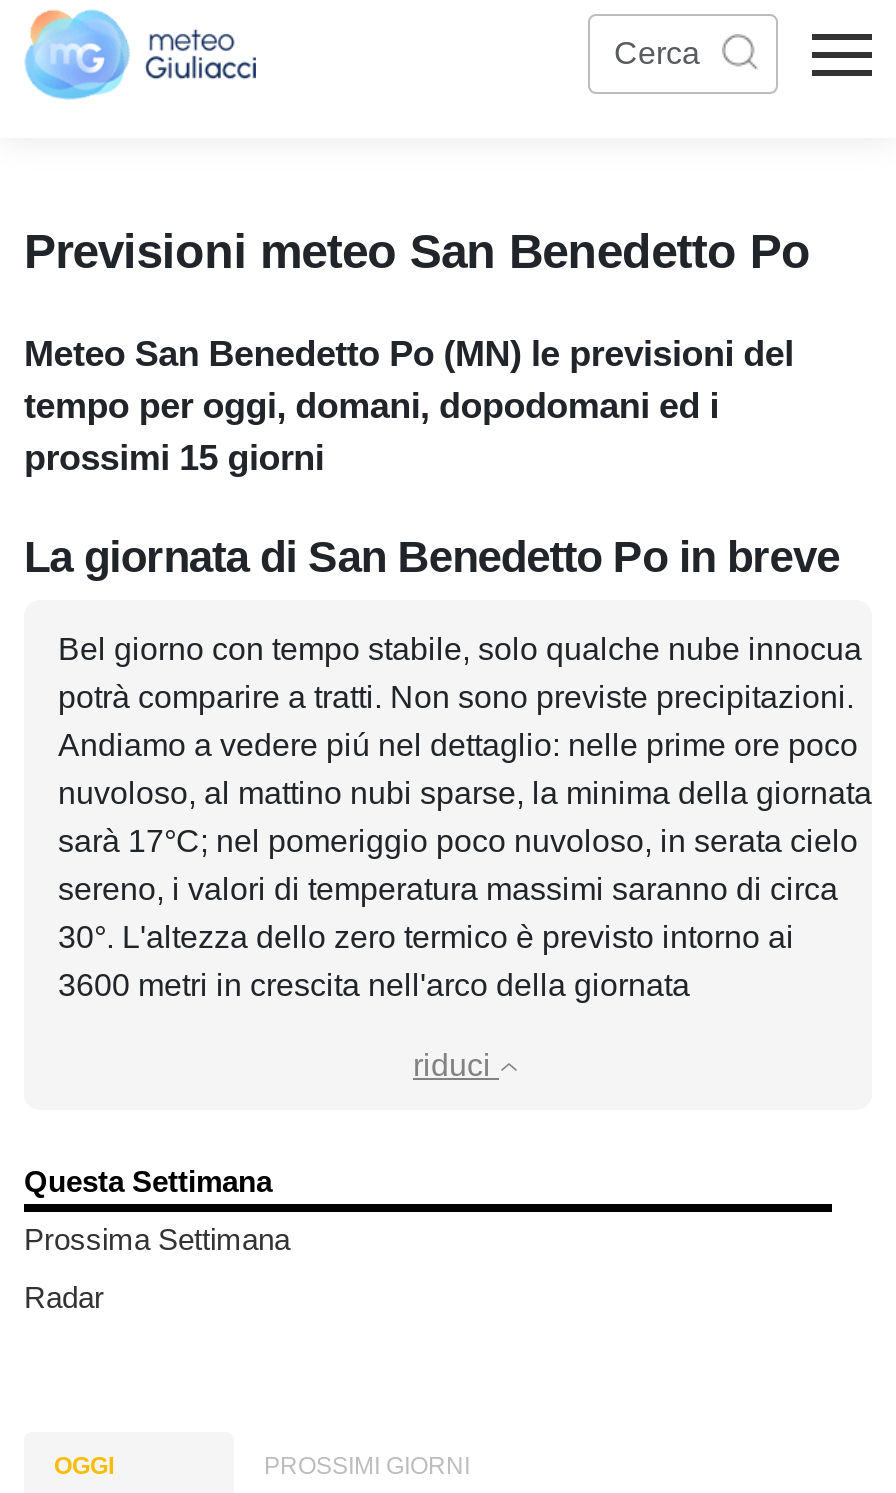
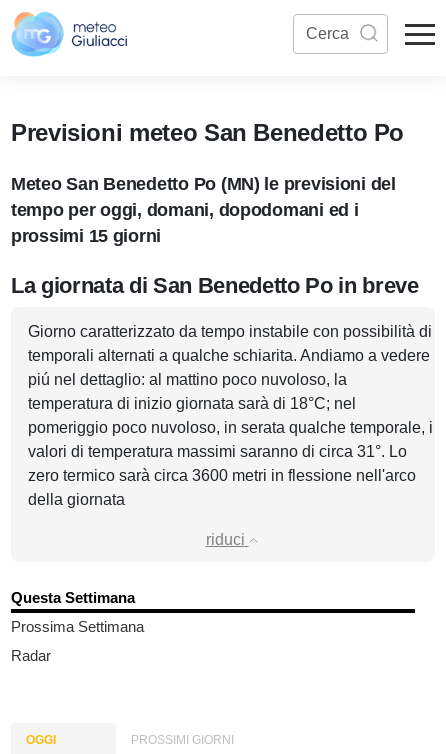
[58,632,872,1002] Bel giorno con tempo stabile, solo qualche nube innocua | potrà comparire a tratti. Non sono previste precipitazioni. | Andiamo a vedere piú nel dettaglio: nelle prime ore poco | nuvoloso, al mattino nubi sparse, la minima della giornata | sarà 17°C; nel pomeriggio poco nuvoloso, in serata cielo | sereno, i valori di temperatura massimi saranno di circa | 30°. L'altezza dello zero termico è previsto intorno ai | 3600 metri in crescita nell'arco della giornata -> [28,323,433,508] Giorno caratterizzato da tempo instabile con possibilità di | temporali alternati a qualche schiarita. Andiamo a vedere | piú nel dettaglio: al mattino poco nuvoloso, la | temperatura di inizio giornata sarà di 18°C; nel | pomeriggio poco nuvoloso, in serata qualche temporale, i | valori di temperatura massimi saranno di circa 31°. Lo | zero termico sarà circa 3600 metri in flessione nell'arco | della giornata

